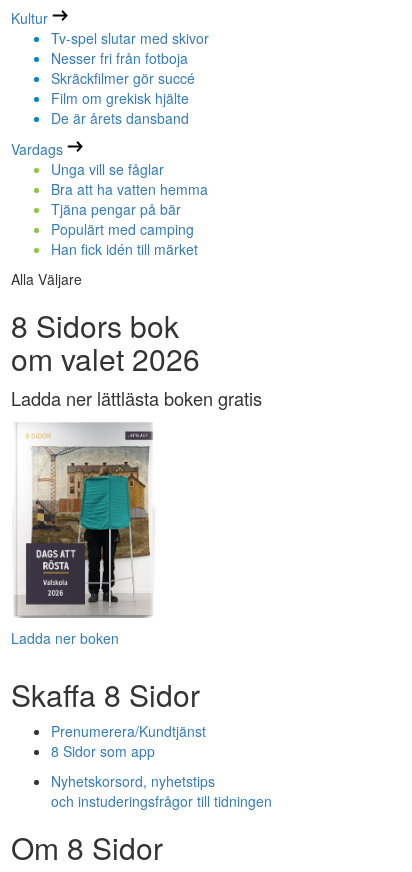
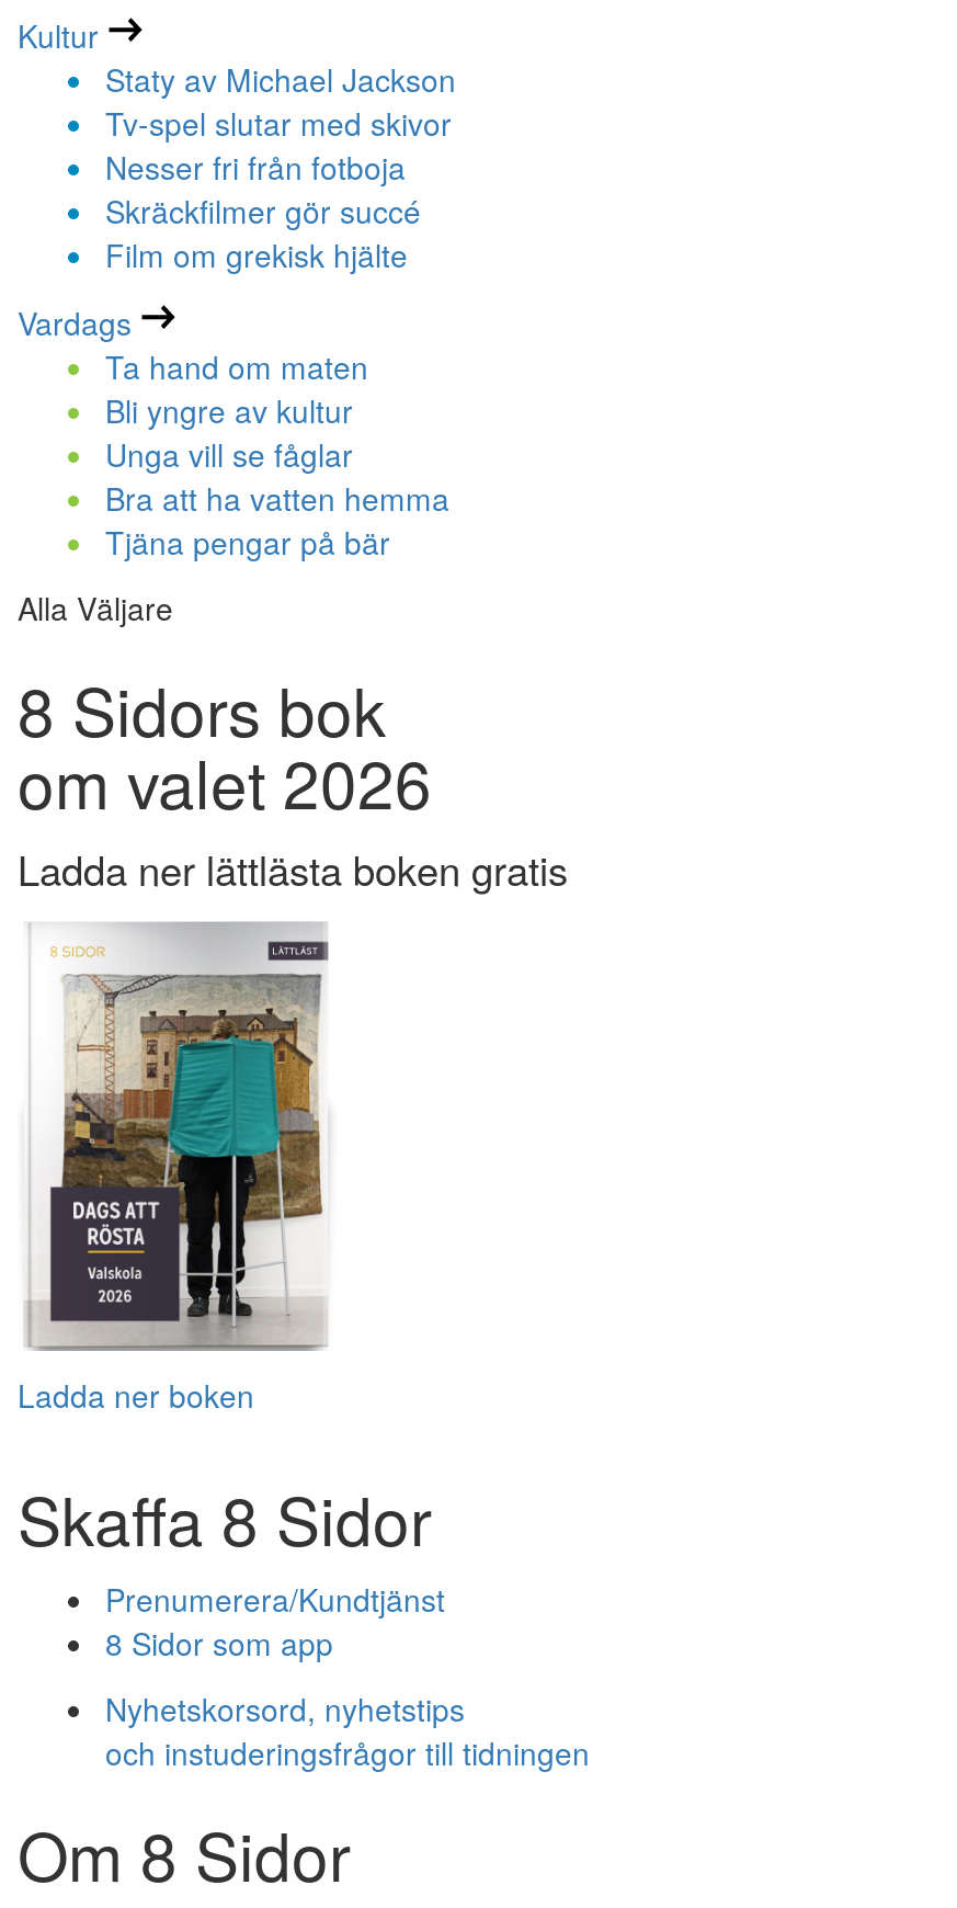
none -> [105,57,456,101] Staty av Michael Jackson
moved [51,28,209,108] -> [105,101,452,276]: Tv-spel slutar med skivor | Nesser fri från fotboja | Skräckfilmer gör succé | Film om grekisk hjälte
[51,108,189,128] De är årets dansband -> none
none -> [105,344,368,432] Ta hand om maten | Bli yngre av kultur
moved [51,159,208,219] -> [105,432,449,564]: Unga vill se fåglar | Bra att ha vatten hemma | Tjäna pengar på bär
[51,219,198,259] Populärt med camping | Han fick idén till märket -> none

